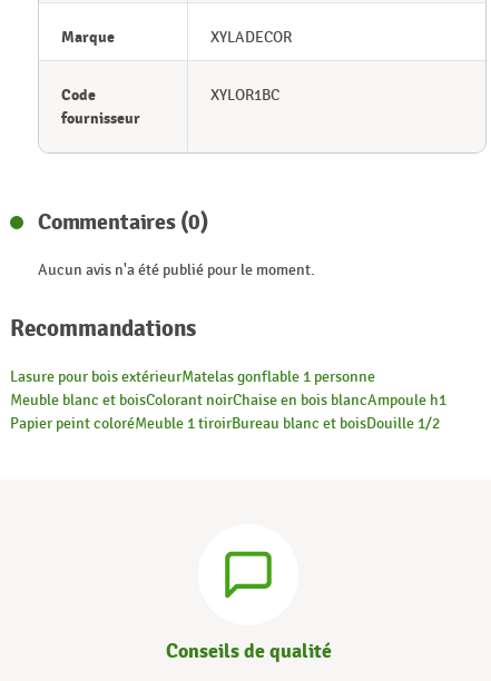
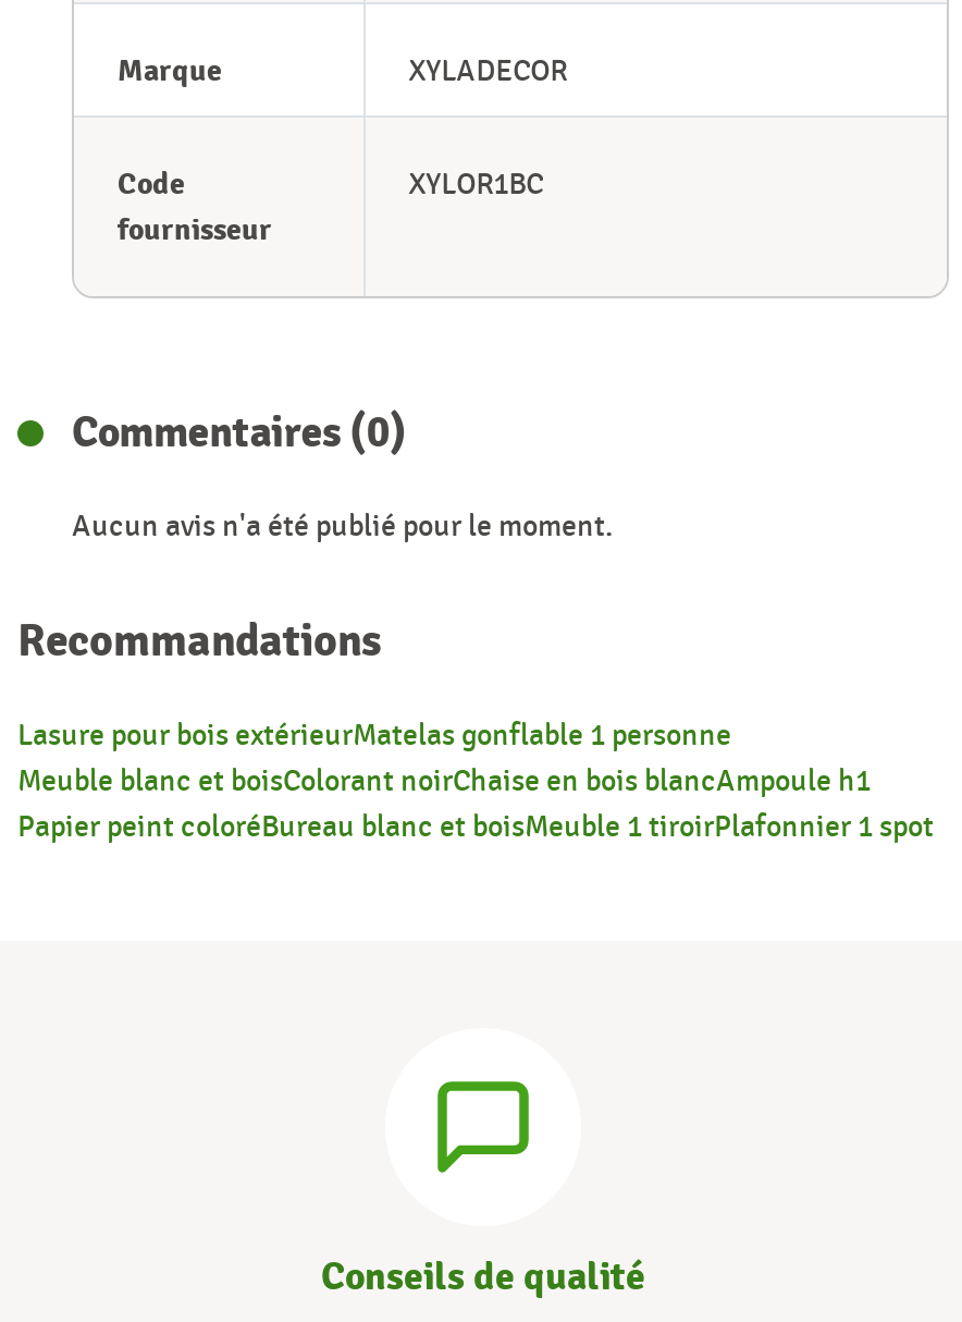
[10,413,440,432] Papier peint coloréMeuble 1 tiroirBureau blanc et boisDouille 1/2 -> [17,808,934,845] Papier peint coloréBureau blanc et boisMeuble 1 tiroirPlafonnier 1 spot

